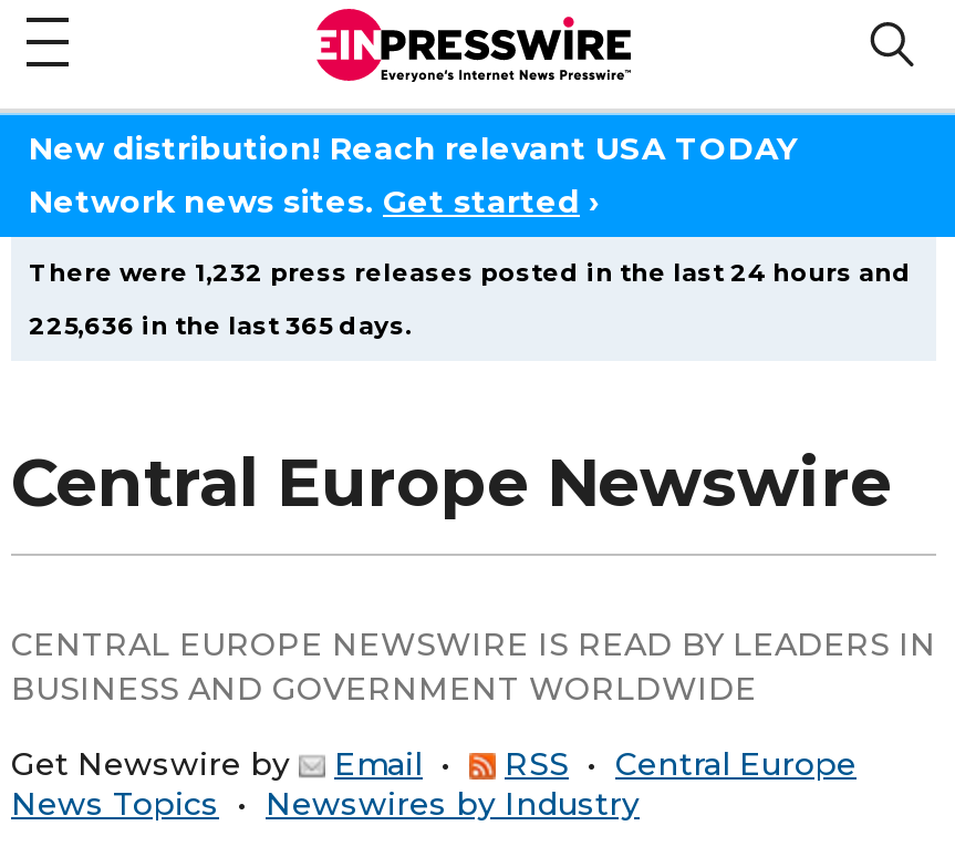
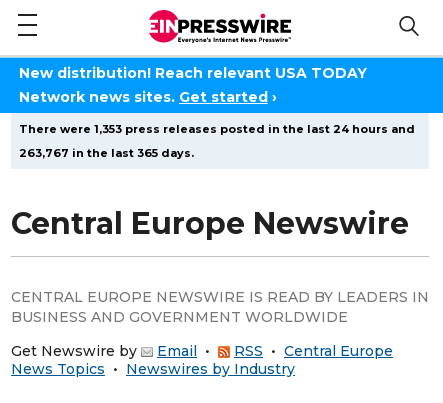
[29,257,912,288] There were 1,232 press releases posted in the last 24 hours and -> [19,122,415,136] There were 1,353 press releases posted in the last 24 hours and
[29,310,412,341] 225,636 in the last 365 days. -> [19,146,194,160] 263,767 in the last 365 days.

